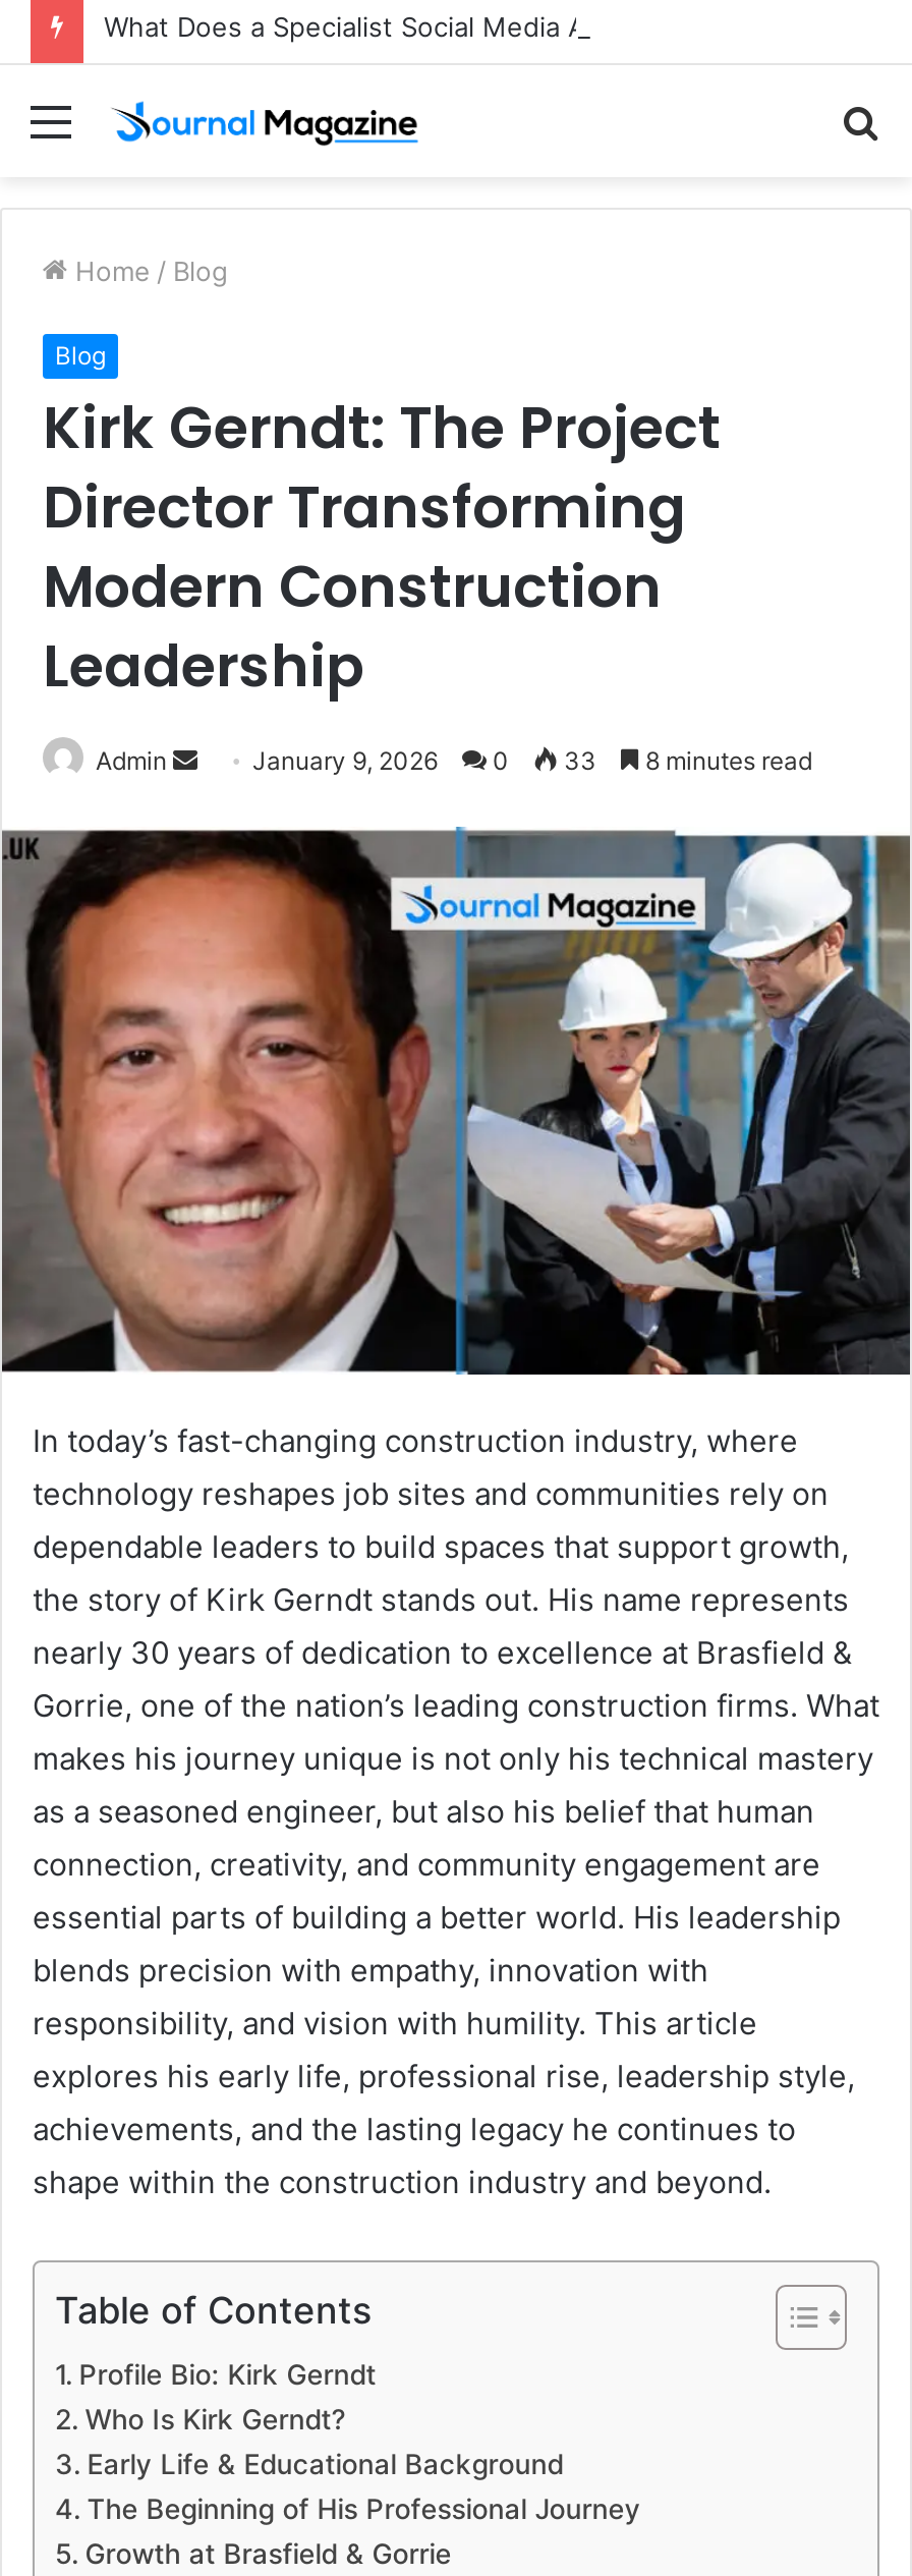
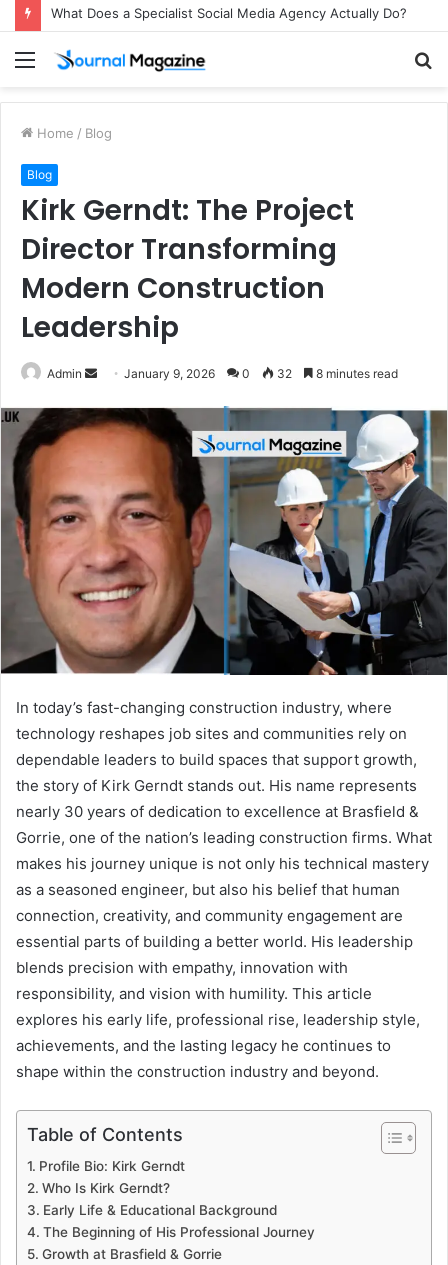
[558,745,596,775] 33 -> [274,366,292,381] 32

